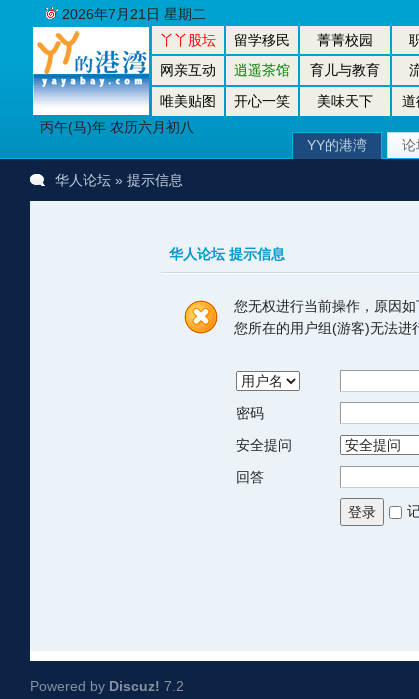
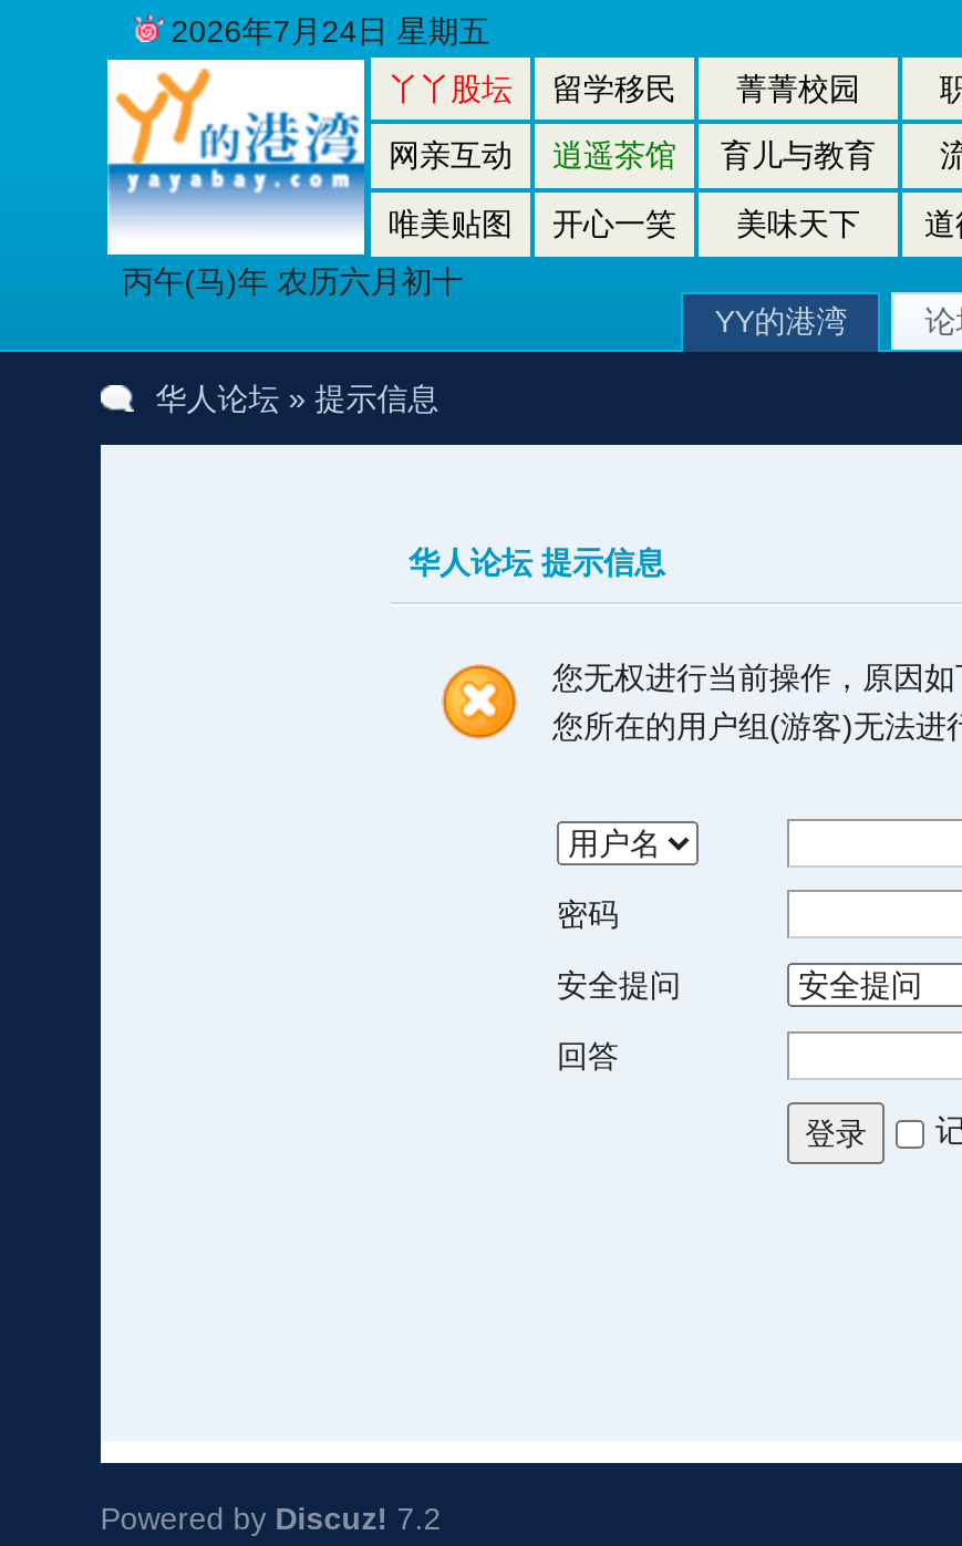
[62,6,206,22] 2026年7月21日 星期二 -> [171,13,490,49] 2026年7月24日 星期五
[40,119,194,135] 丙午(马)年 农历六月初八 -> [122,263,463,299] 丙午(马)年 农历六月初十

